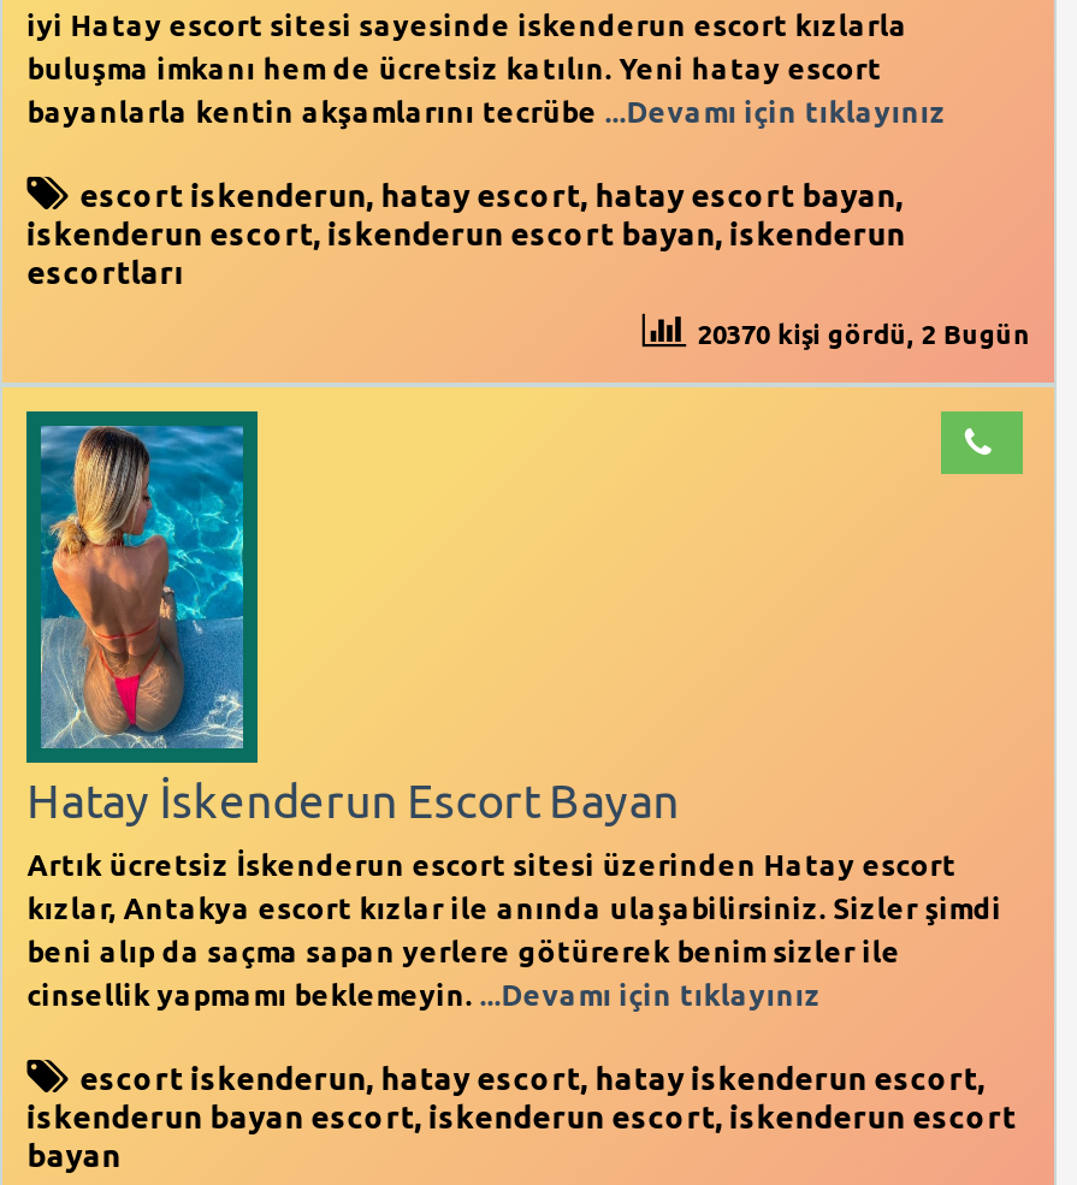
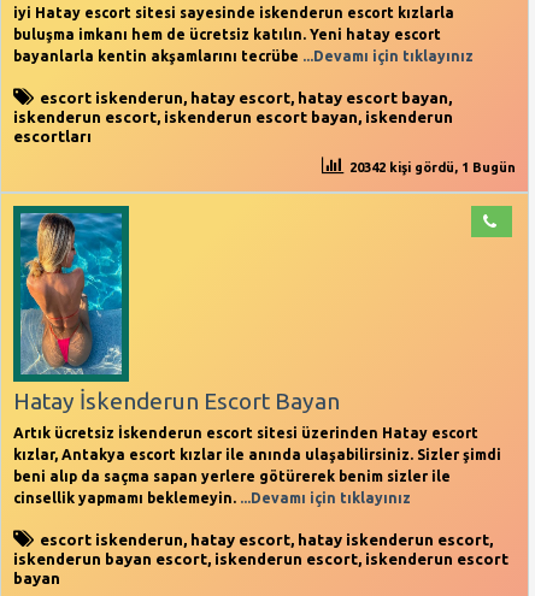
[698,321,1030,350] 20370 kişi gördü, 2 Bugün -> [349,160,516,175] 20342 kişi gördü, 1 Bugün

